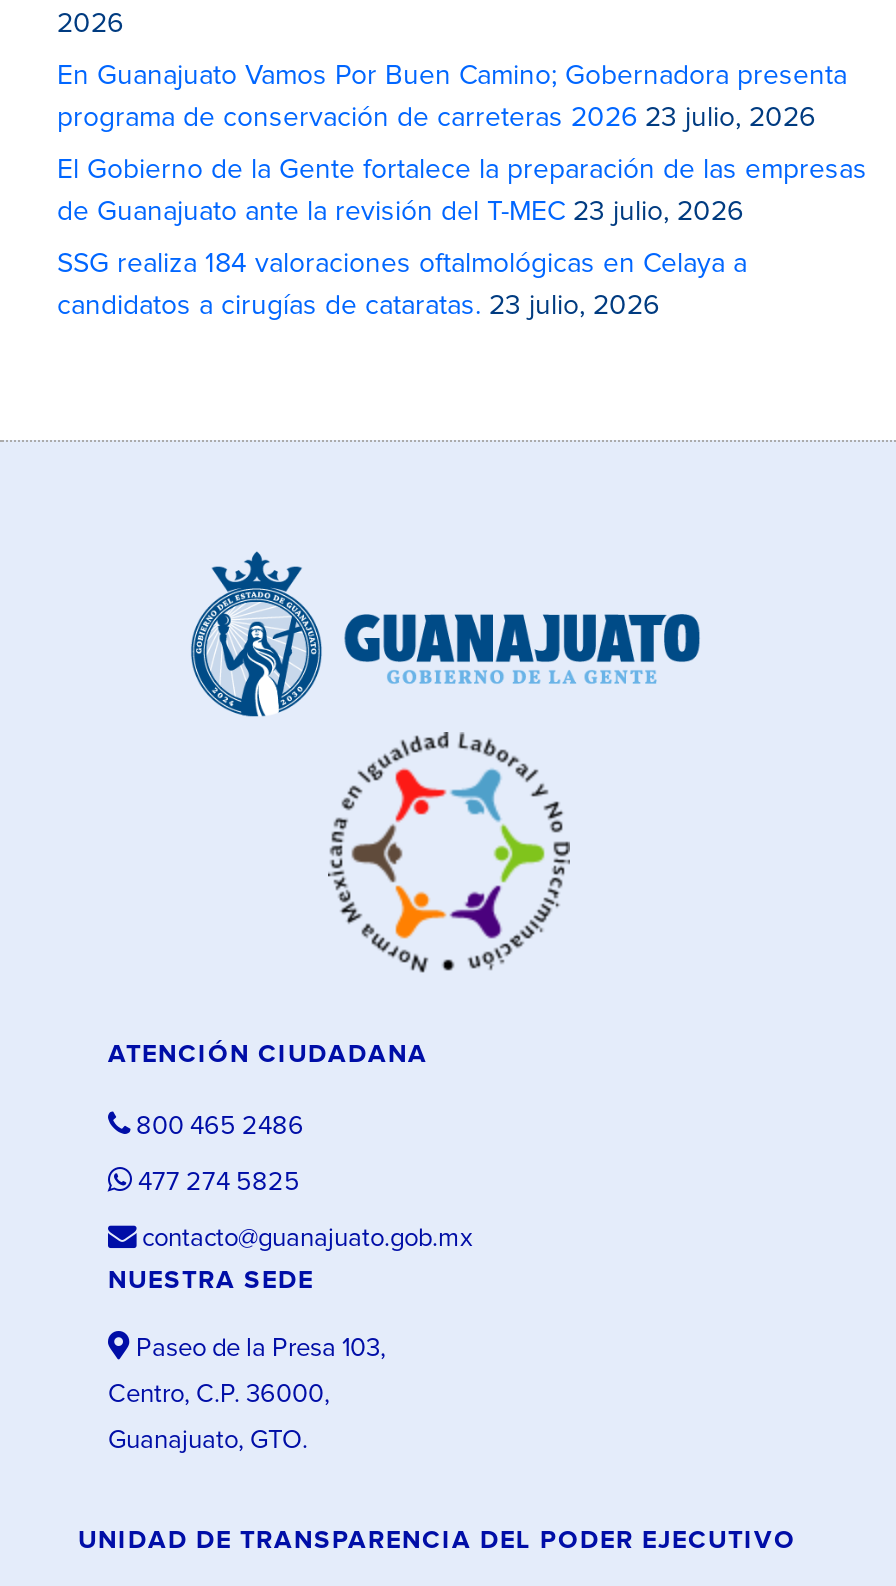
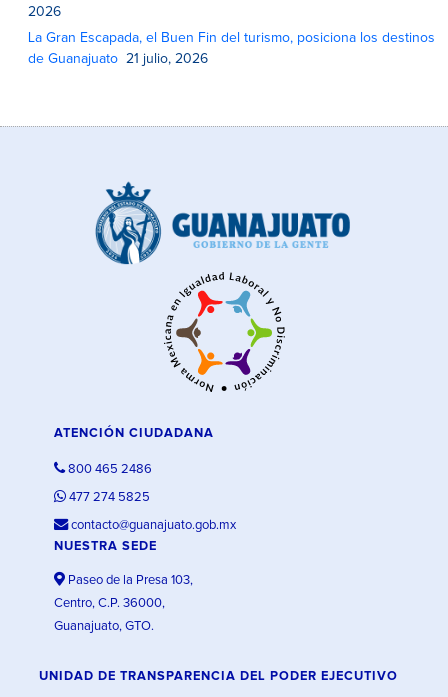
[57,61,867,319] En Guanajuato Vamos Por Buen Camino; Gobernadora presenta | programa de conservación de carreteras 2026 23 julio, 2026 | El Gobierno de la Gente fortalece la preparación de las empresas | de Guanajuato ante la revisión del T-MEC 23 julio, 2026 | SSG realiza 184 valoraciones oftalmológicas en Celaya a | candidatos a cirugías de cataratas. 23 julio, 2026 -> [28,31,435,66] La Gran Escapada, el Buen Fin del turismo, posiciona los destinos | de Guanajuato 21 julio, 2026

